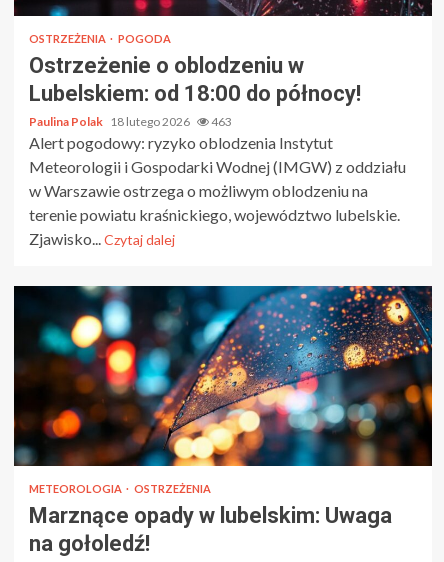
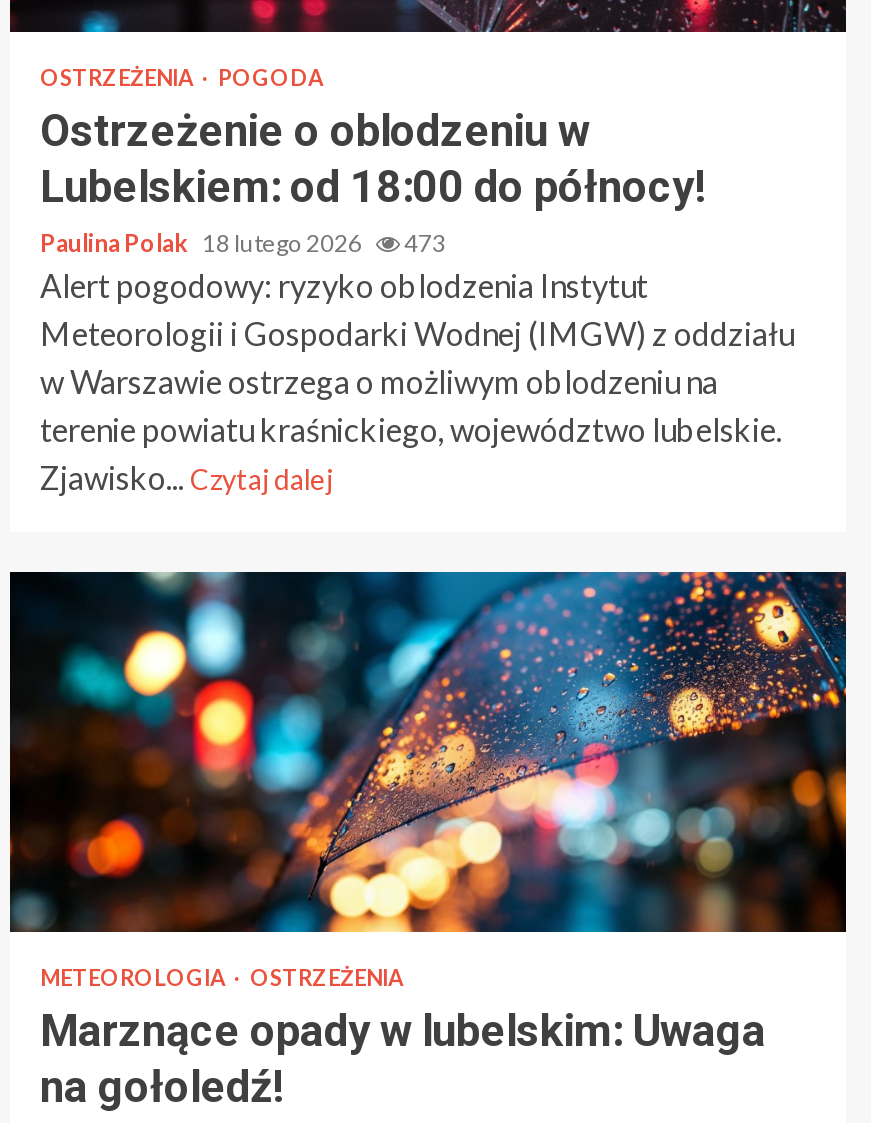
[29,114,232,129] Paulina Polak 18 lutego 2026 463 -> [40,228,446,258] Paulina Polak 18 lutego 2026 473

